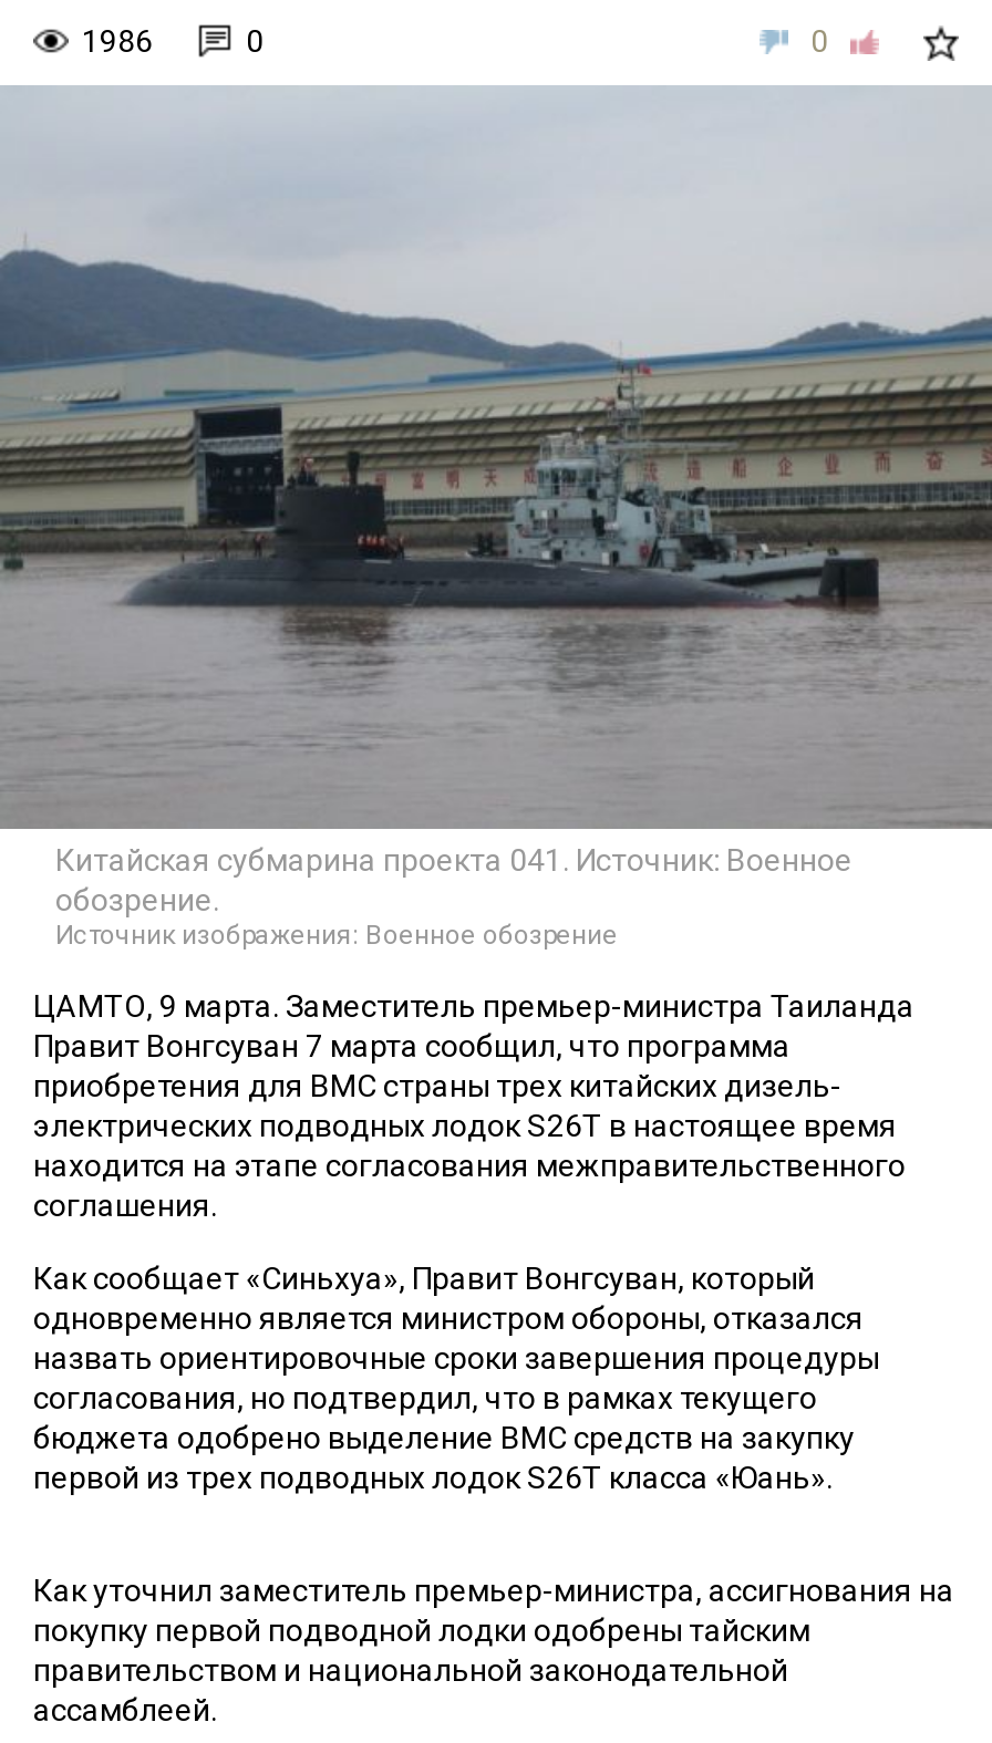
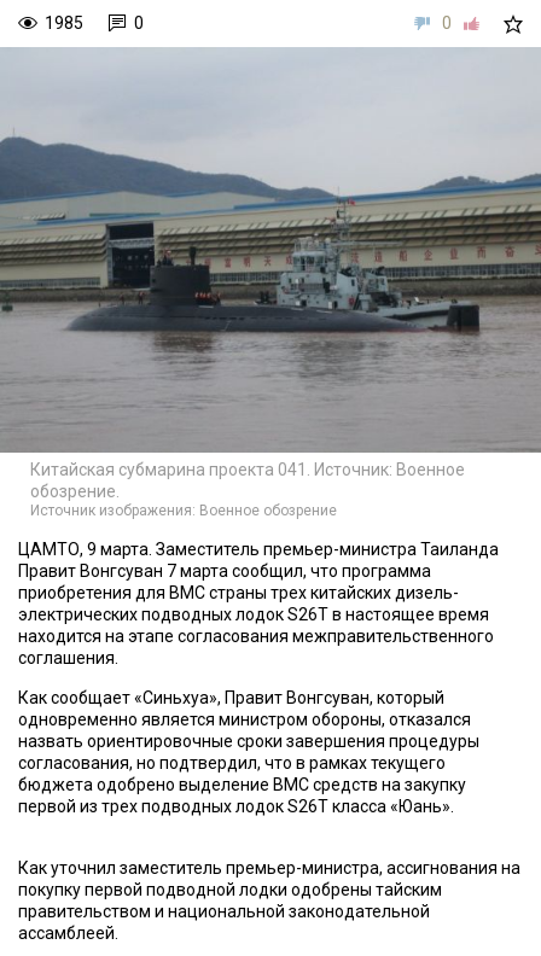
[82,24,153,59] 1986 -> [45,14,83,33] 1985

